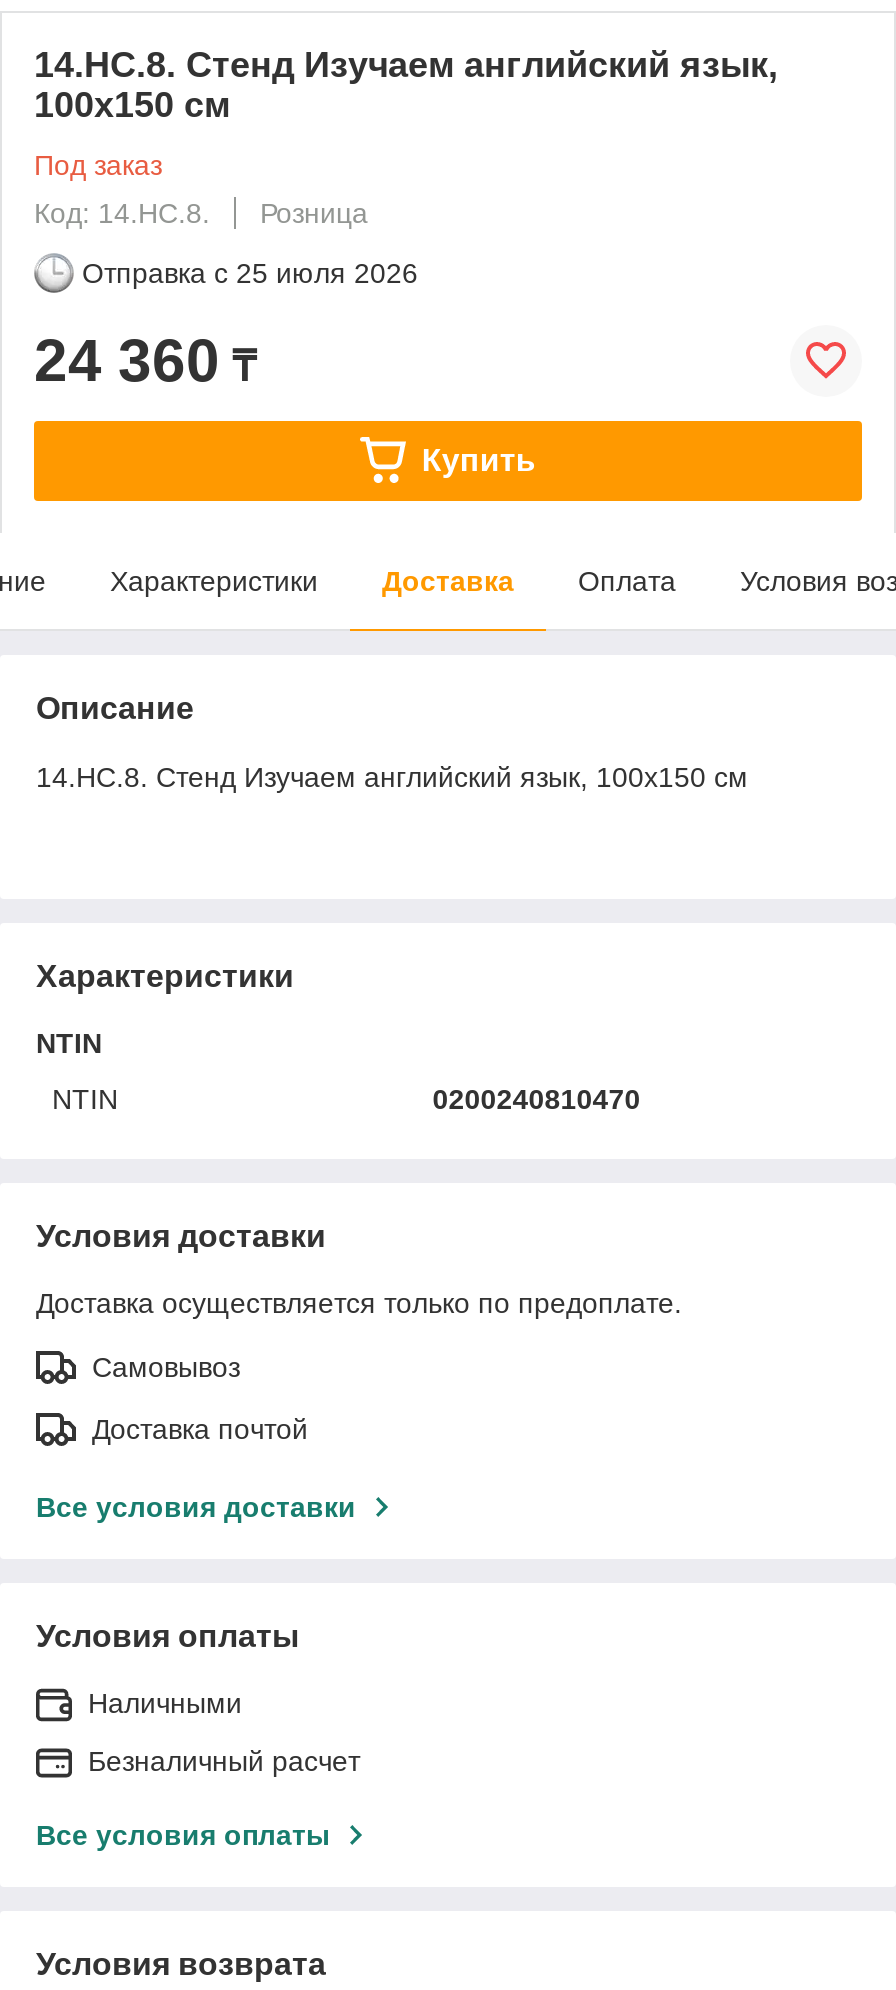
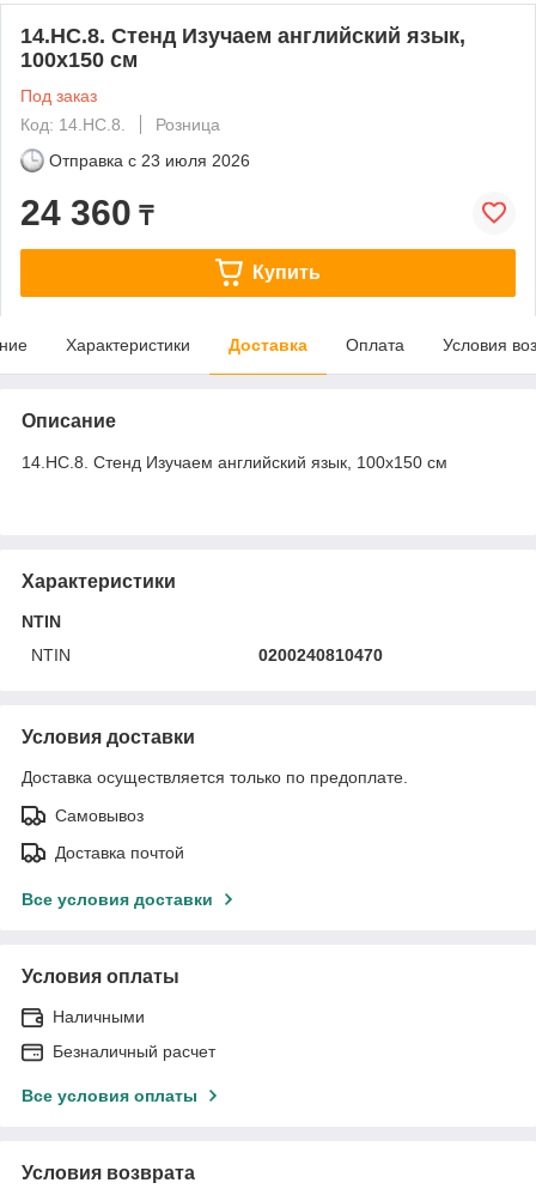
[82,257,418,289] Отправка с 25 июля 2026 -> [49,151,250,170] Отправка с 23 июля 2026

